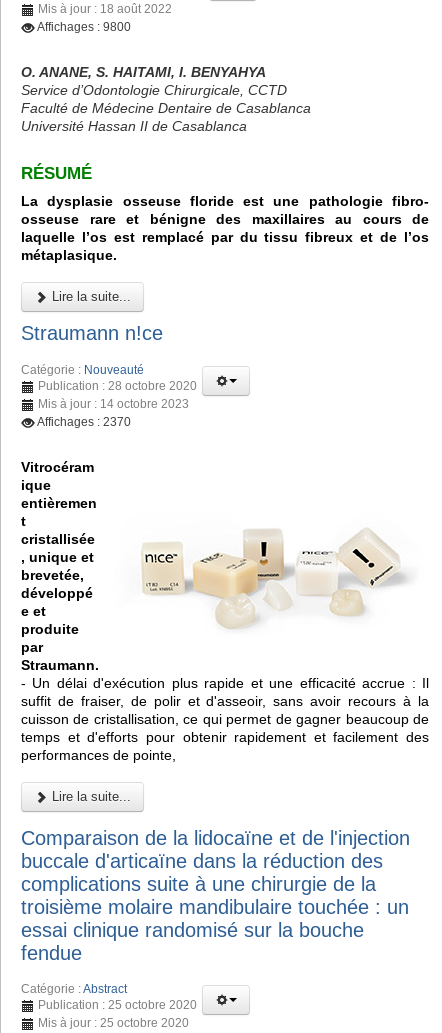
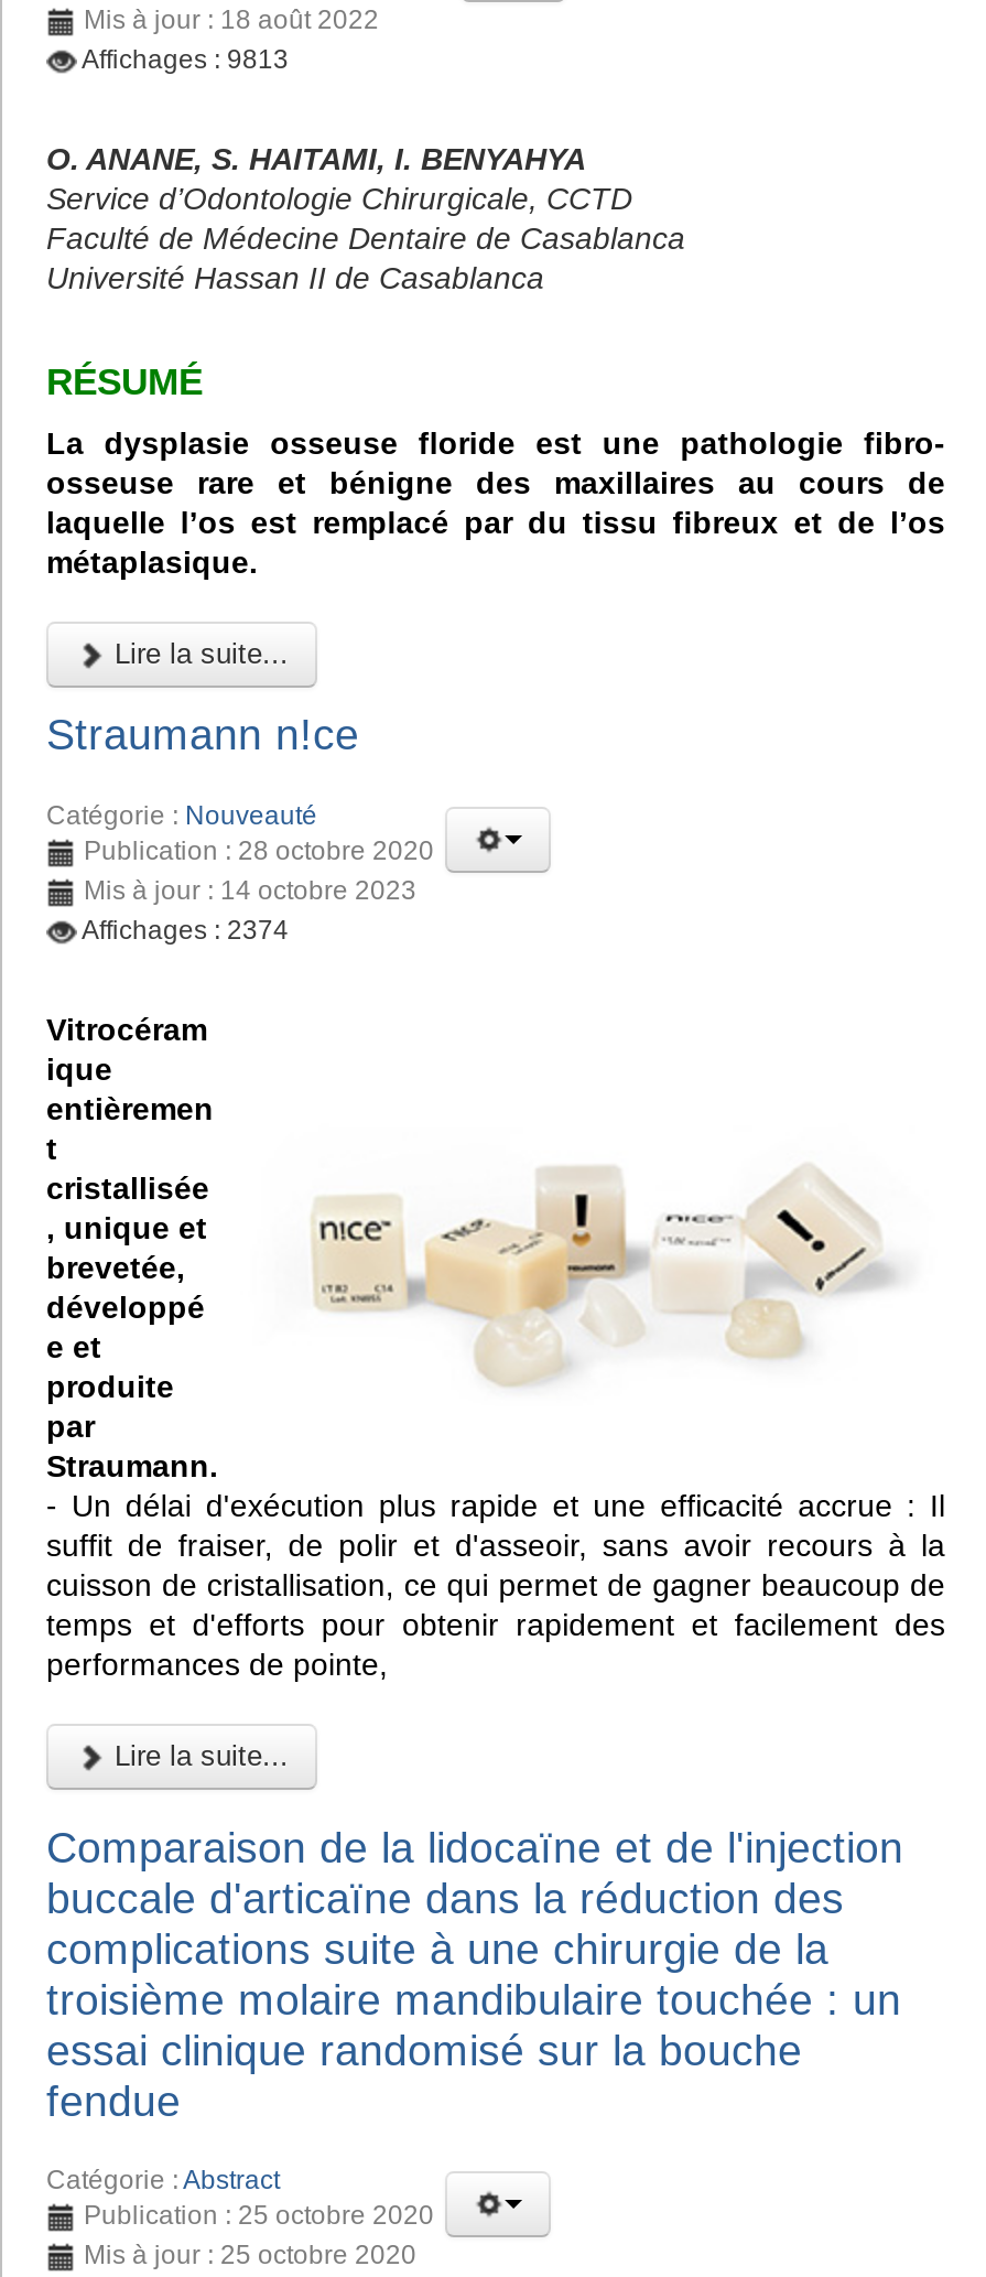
[37,20,131,34] Affichages : 9800 -> [82,45,289,76] Affichages : 9813
[37,415,131,429] Affichages : 2370 -> [82,914,289,945] Affichages : 2374

